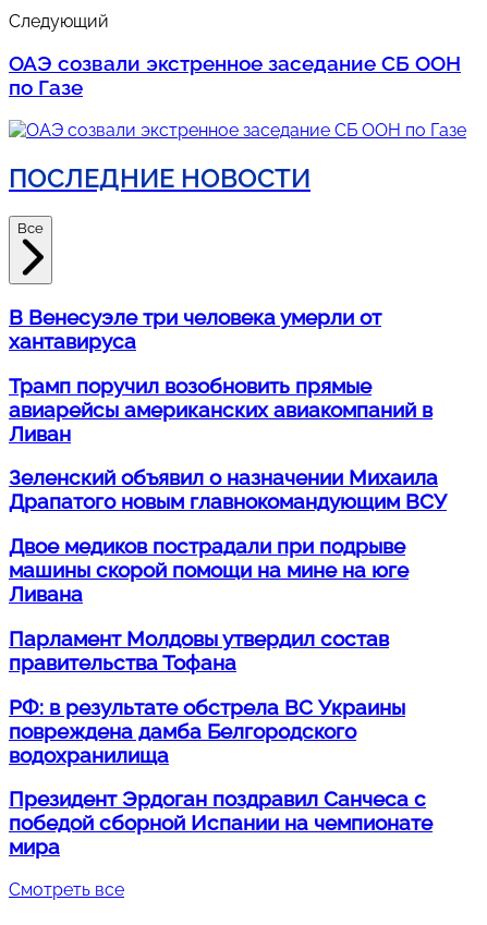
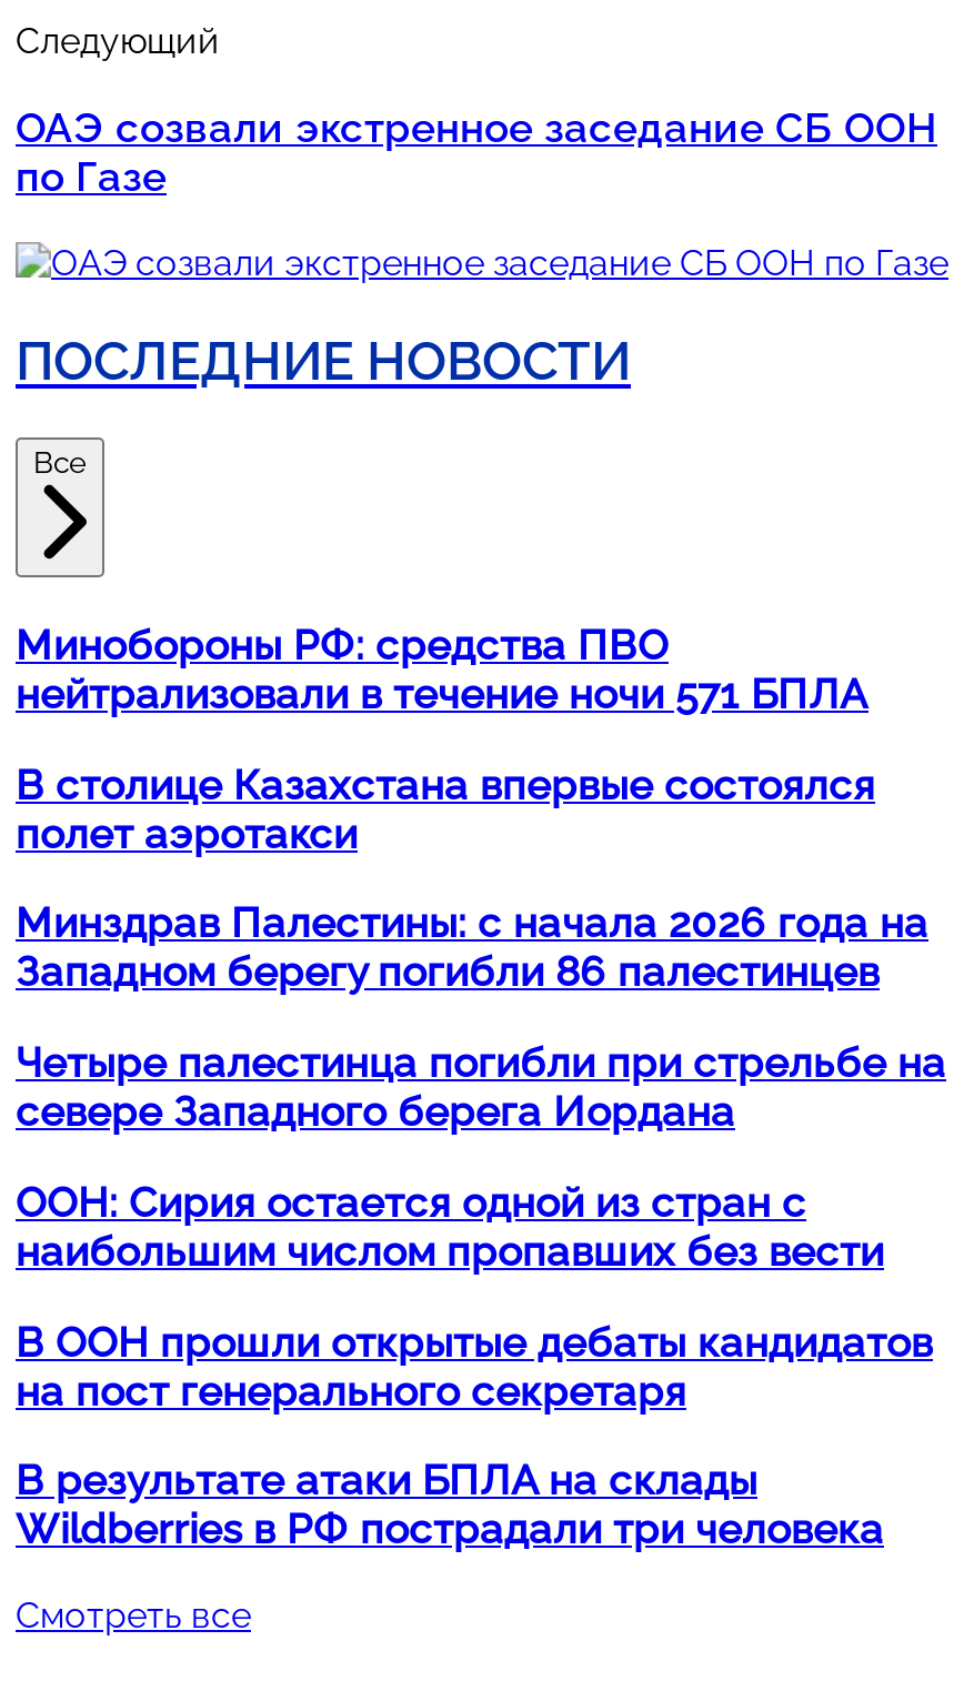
[9,305,381,353] В Венесуэле три человека умерли от | хантавируса -> [16,620,868,717] Минобороны РФ: средства ПВО | нейтрализовали в течение ночи 571 БПЛА
[9,373,433,445] Трамп поручил возобновить прямые | авиарейсы американских авиакомпаний в | Ливан -> [16,759,875,857] В столице Казахстана впервые состоялся | полет аэротакси
[9,466,447,514] Зеленский объявил о назначении Михаила | Драпатого новым главнокомандующим ВСУ -> [16,898,928,996] Минздрав Палестины: с начала 2026 года на | Западном берегу погибли 86 палестинцев
[9,534,409,606] Двое медиков пострадали при подрыве | машины скорой помощи на мине на юге | Ливана -> [16,1037,946,1135] Четыре палестинца погибли при стрельбе на | севере Западного берега Иордана
[9,626,389,674] Парламент Молдовы утвердил состав | правительства Тофана -> [16,1177,884,1274] ООН: Сирия остается одной из стран с | наибольшим числом пропавших без вести
[9,695,405,767] РФ: в результате обстрела ВС Украины | повреждена дамба Белгородского | водохранилища -> [16,1316,933,1414] В ООН прошли открытые дебаты кандидатов | на пост генерального секретаря
[9,787,433,859] Президент Эрдоган поздравил Санчеса с | победой сборной Испании на чемпионате | мира -> [16,1455,884,1553] В результате атаки БПЛА на склады | Wildberries в РФ пострадали три человека

